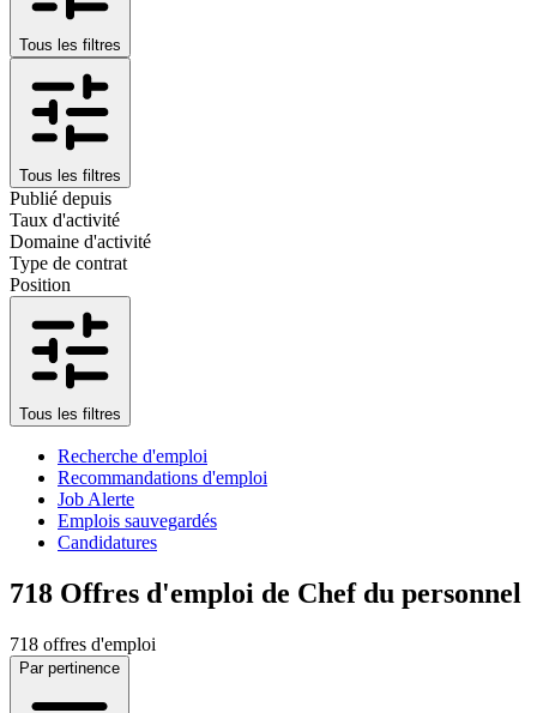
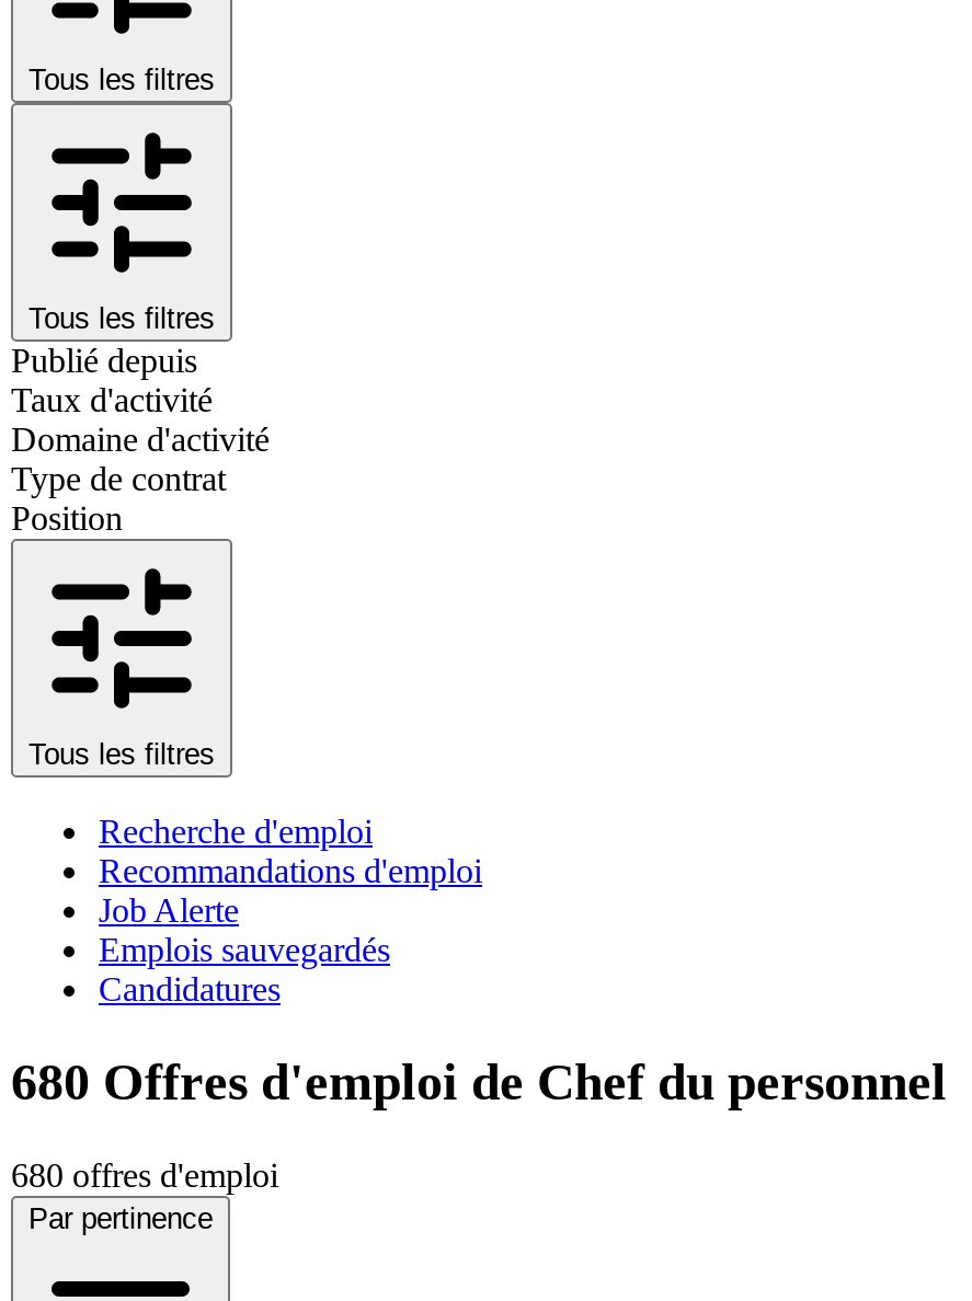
[10,577,521,609] 718 Offres d'emploi de Chef du personnel -> [11,1053,947,1110] 680 Offres d'emploi de Chef du personnel
[10,634,156,654] 718 offres d'emploi -> [11,1156,278,1193] 680 offres d'emploi

